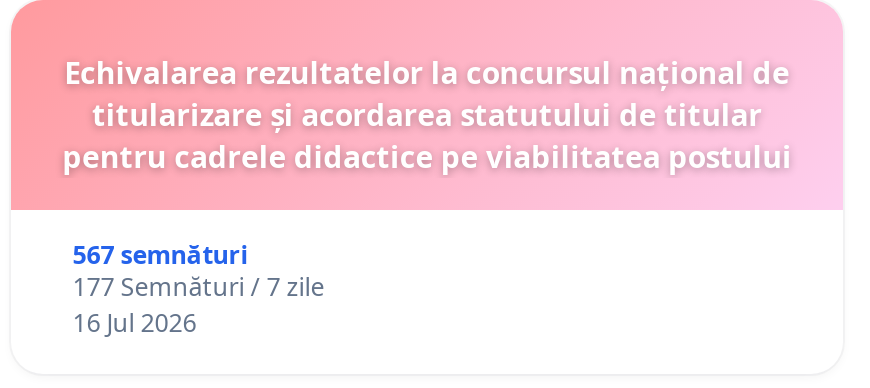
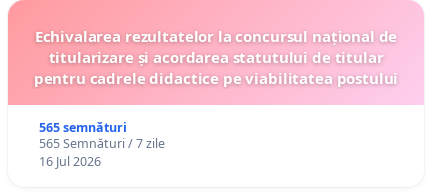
[73,238,249,272] 567 semnături -> [39,119,127,136] 565 semnături
[73,270,325,304] 177 Semnături / 7 zile -> [39,135,165,152] 565 Semnături / 7 zile

